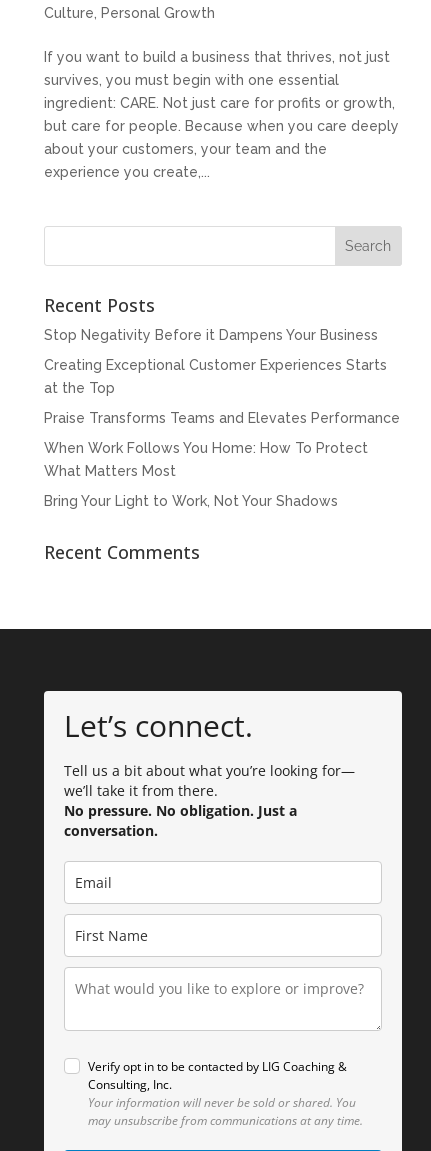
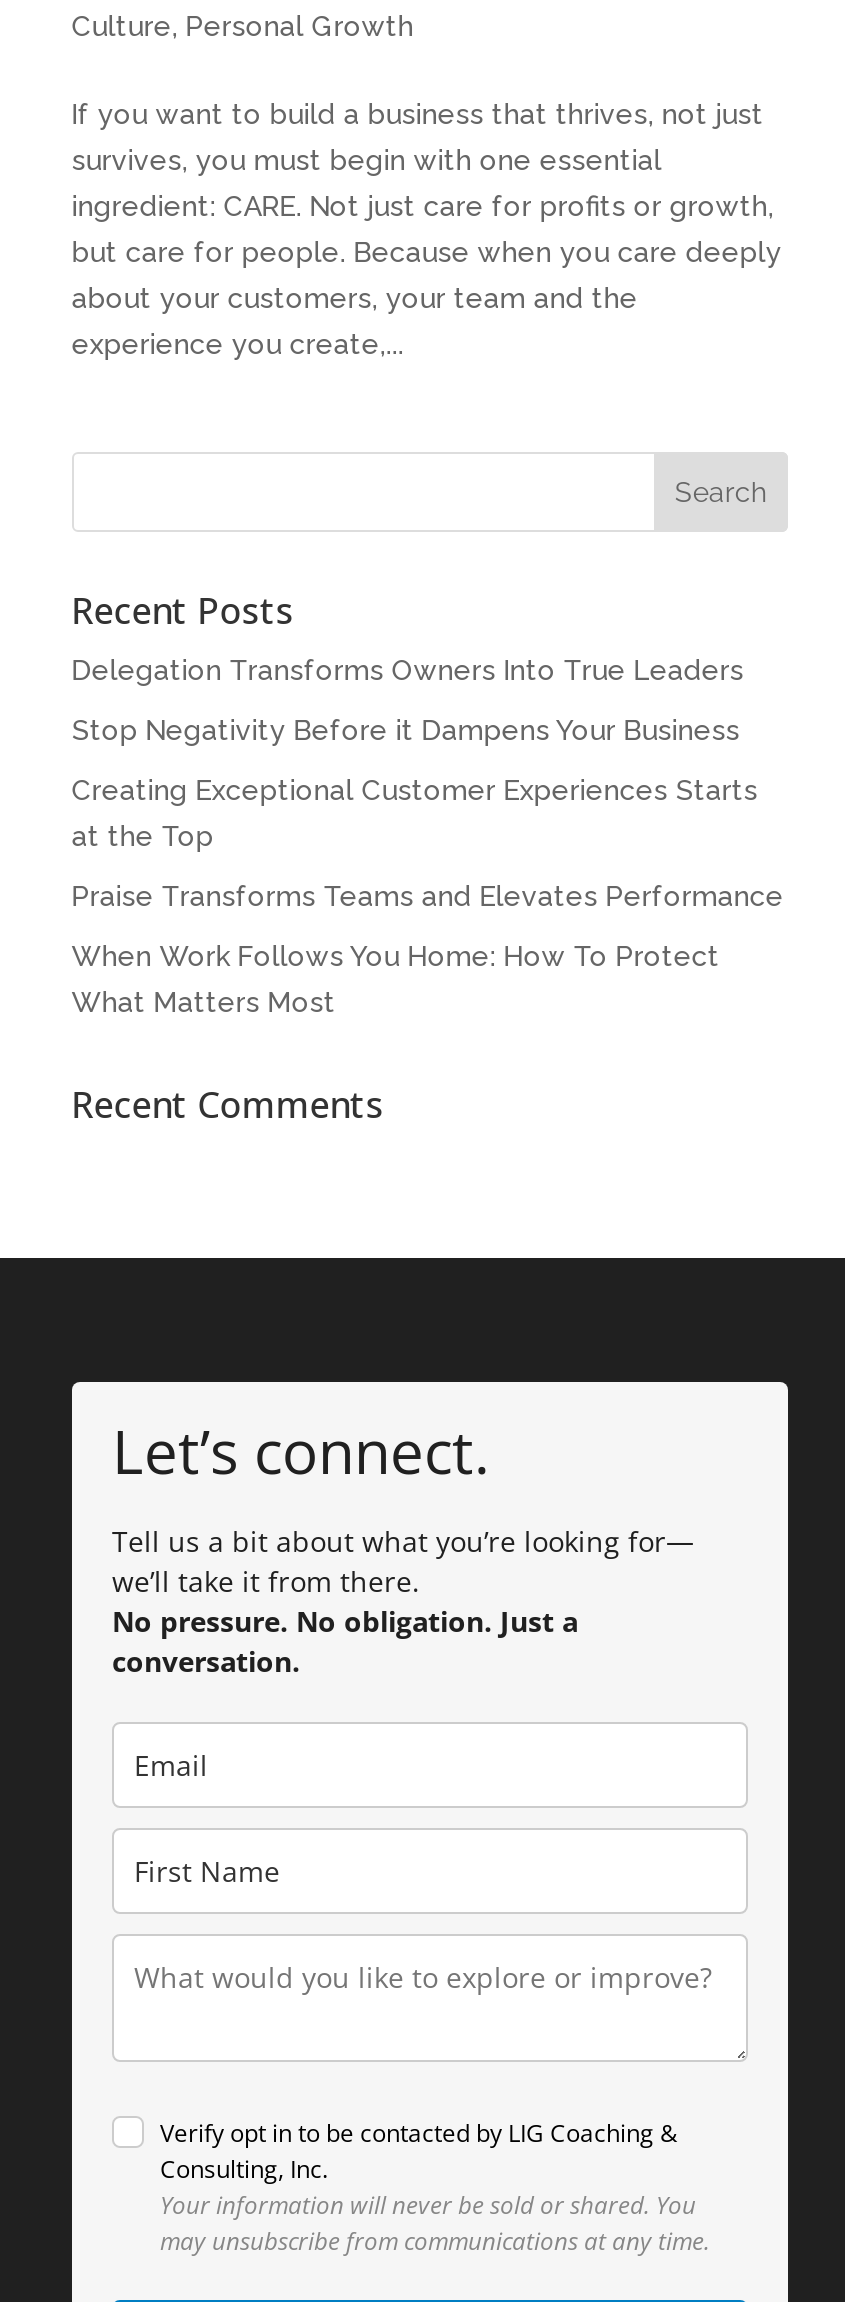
none -> [72,654,744,686] Delegation Transforms Owners Into True Leaders
moved [44,327,400,479] -> [72,714,784,1018]: Stop Negativity Before it Dampens Your Business | Creating Exceptional Customer Experiences Starts | at the Top | Praise Transforms Teams and Elevates Performance | When Work Follows You Home: How To Protect | What Matters Most
[44,493,338,509] Bring Your Light to Work, Not Your Shadows -> none

